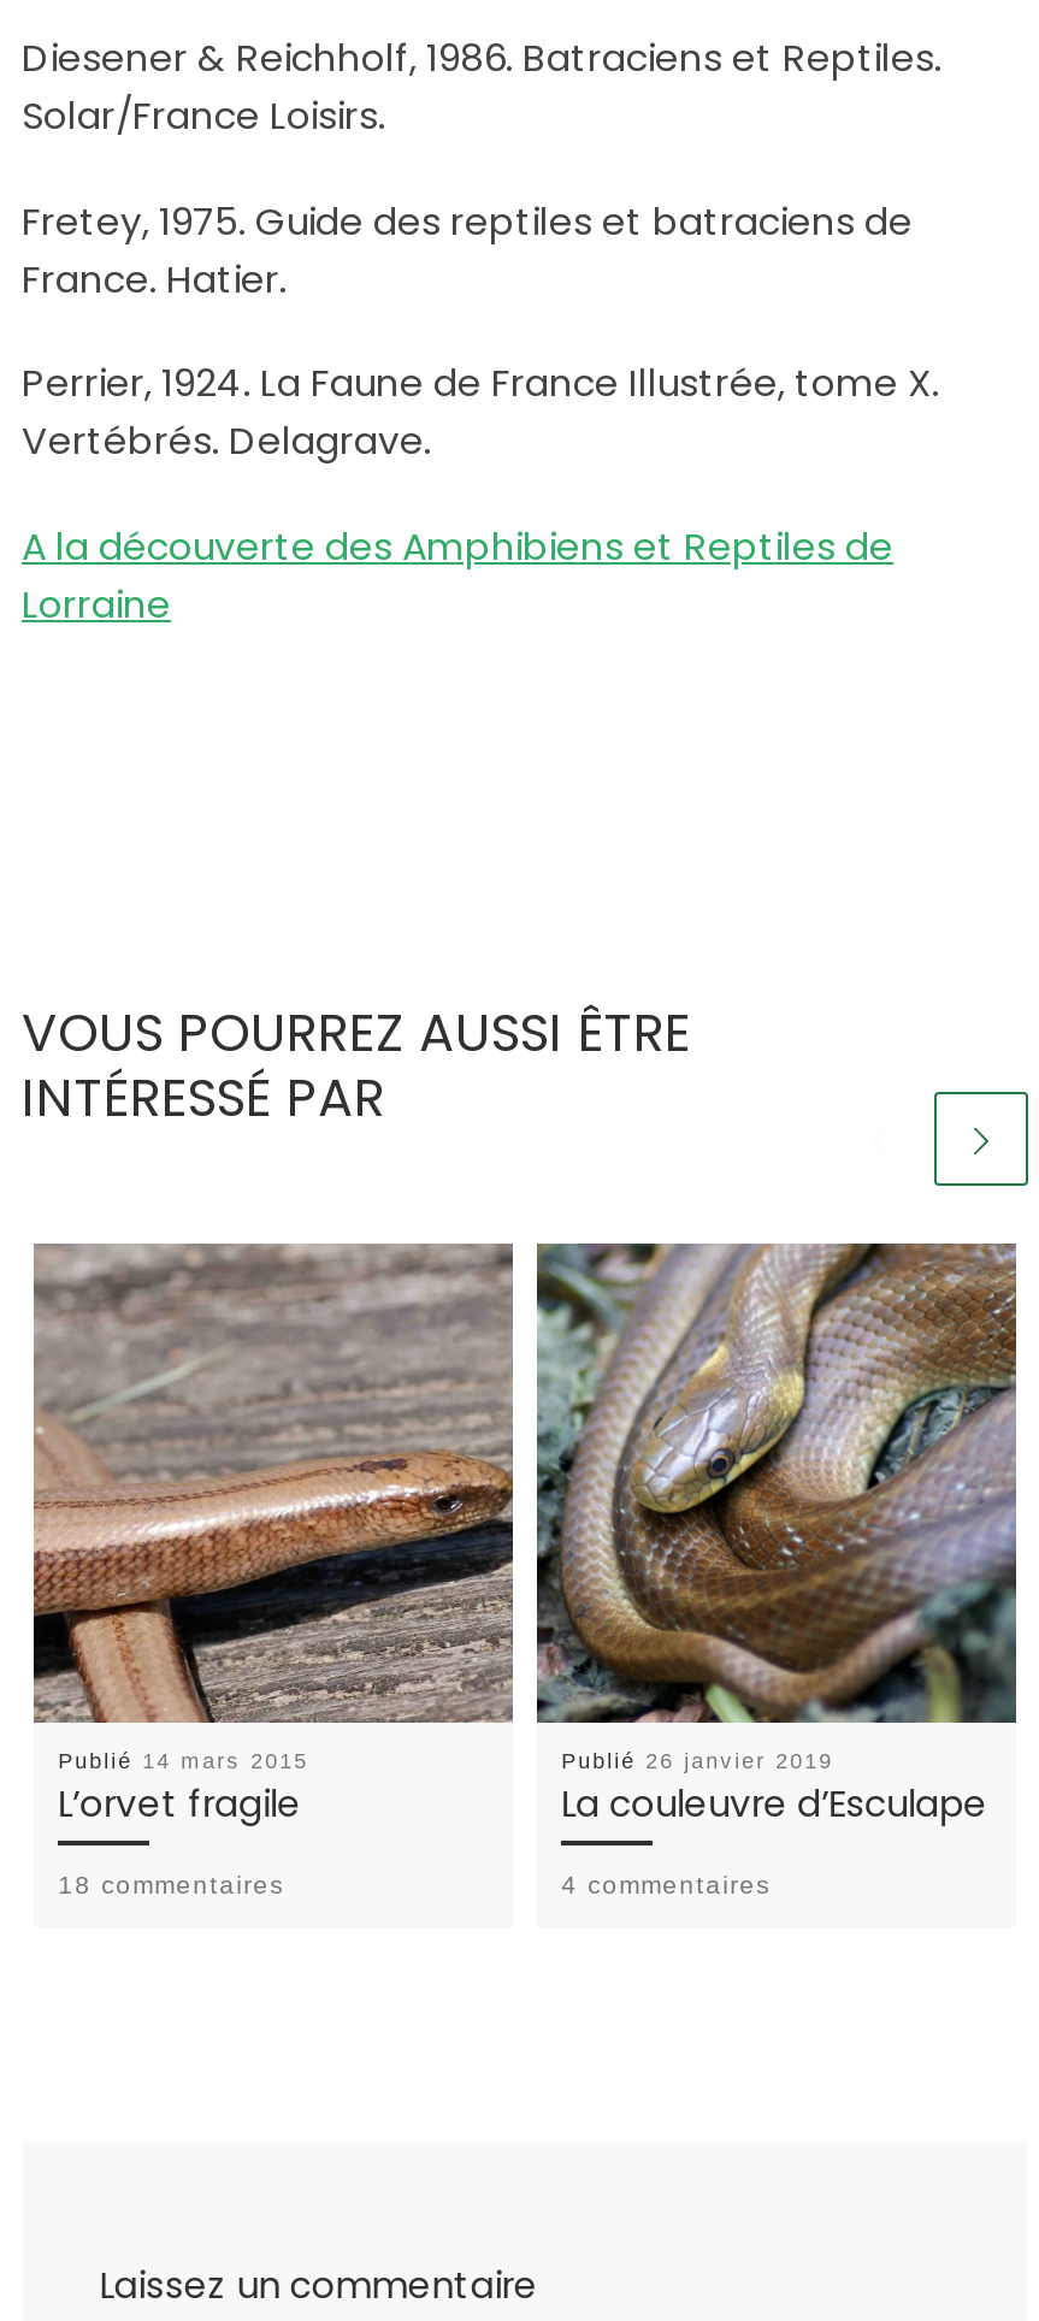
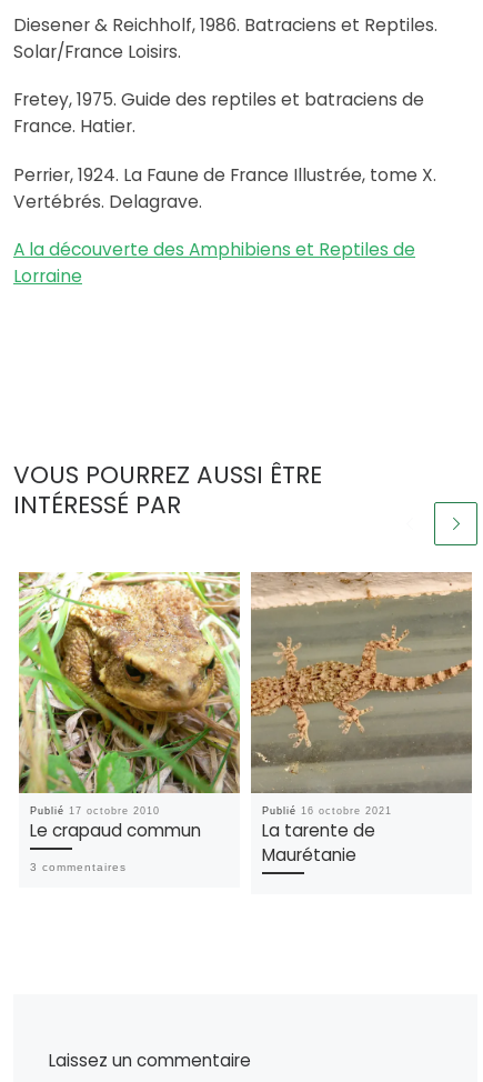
[34,1241,515,1897] [image] | Publié 14 mars 2015 | L’orvet fragile | 18 commentaires -> [18,571,241,874] [image] | Publié 17 octobre 2010 | Le crapaud commun | 3 commentaires
[535,1241,1016,1897] [image] | Publié 26 janvier 2019 | La couleuvre d’Esculape | 4 commentaires -> [250,571,472,867] [image] | Publié 16 octobre 2021 | La tarente de | Maurétanie

